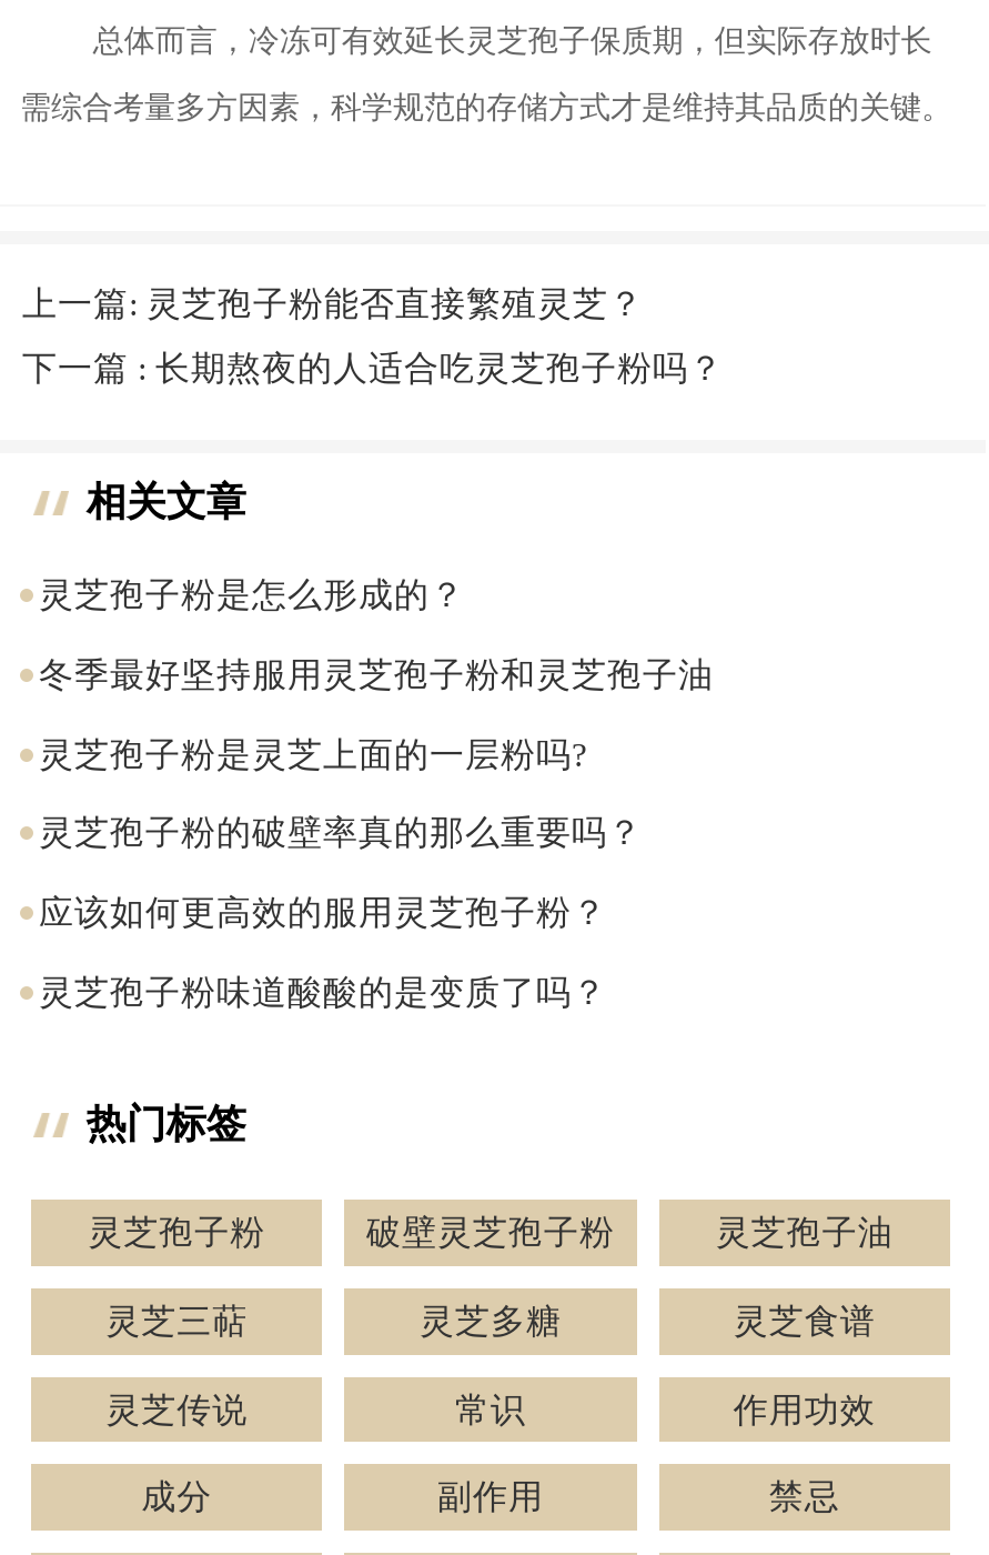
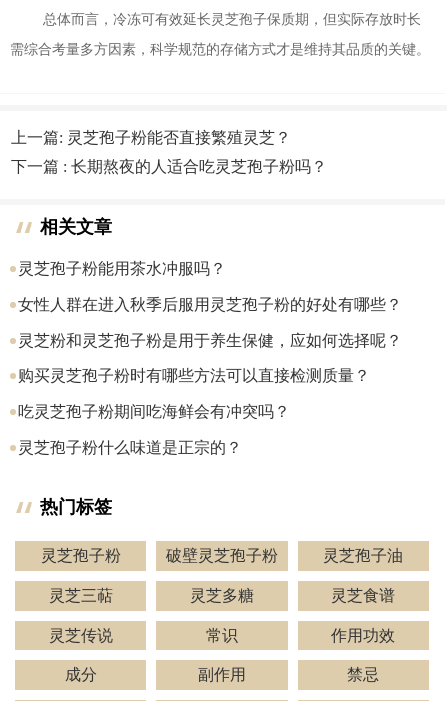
[39,575,465,613] 灵芝孢子粉是怎么形成的？ -> [18,260,226,277] 灵芝孢子粉能用茶水冲服吗？
[39,655,714,693] 冬季最好坚持服用灵芝孢子粉和灵芝孢子油 -> [18,296,402,313] 女性人群在进入秋季后服用灵芝孢子粉的好处有哪些？
[39,734,587,772] 灵芝孢子粉是灵芝上面的一层粉吗? -> [18,332,402,349] 灵芝粉和灵芝孢子粉是用于养生保健，应如何选择呢？
[39,814,643,852] 灵芝孢子粉的破壁率真的那么重要吗？ -> [18,367,370,384] 购买灵芝孢子粉时有哪些方法可以直接检测质量？
[39,894,607,931] 应该如何更高效的服用灵芝孢子粉？ -> [18,403,290,420] 吃灵芝孢子粉期间吃海鲜会有冲突吗？
[39,973,607,1011] 灵芝孢子粉味道酸酸的是变质了吗？ -> [18,439,242,456] 灵芝孢子粉什么味道是正宗的？

